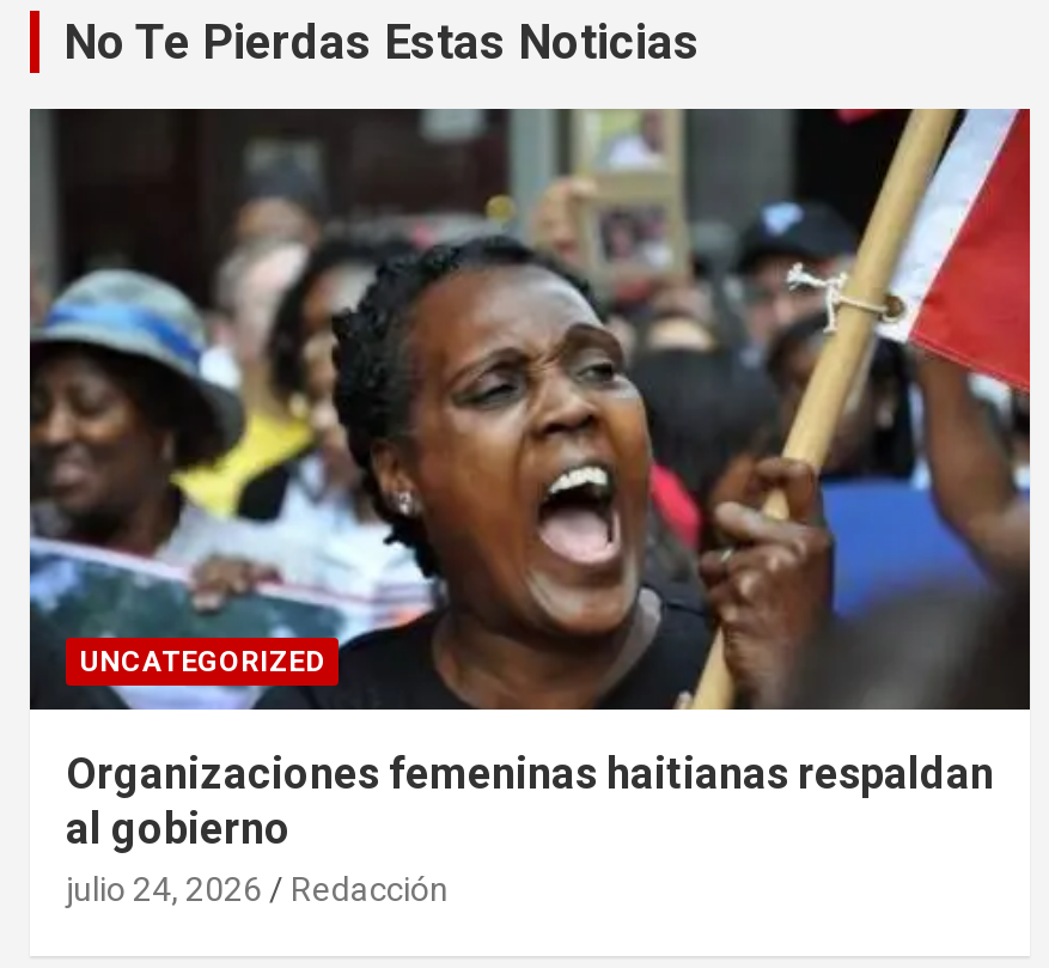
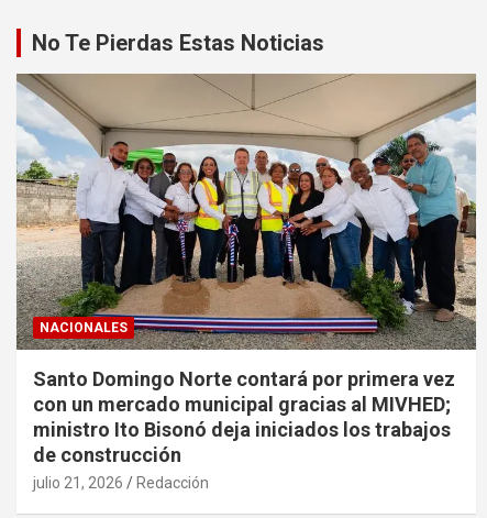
[28,106,1032,707] [image] | UNCATEGORIZED -> [16,74,476,351] [image] | NACIONALES
[66,747,994,908] Organizaciones femeninas haitianas respaldan | al gobierno | julio 24, 2026 -> [33,367,455,491] Santo Domingo Norte contará por primera vez | con un mercado municipal gracias al MIVHED; | ministro Ito Bisonó deja iniciados los trabajos | de construcción | julio 21, 2026

